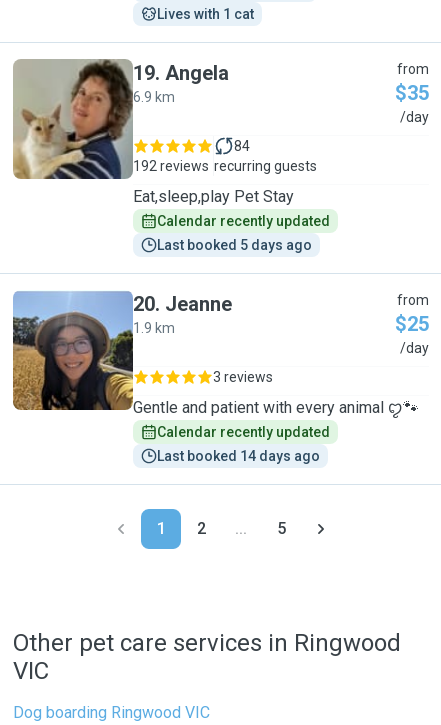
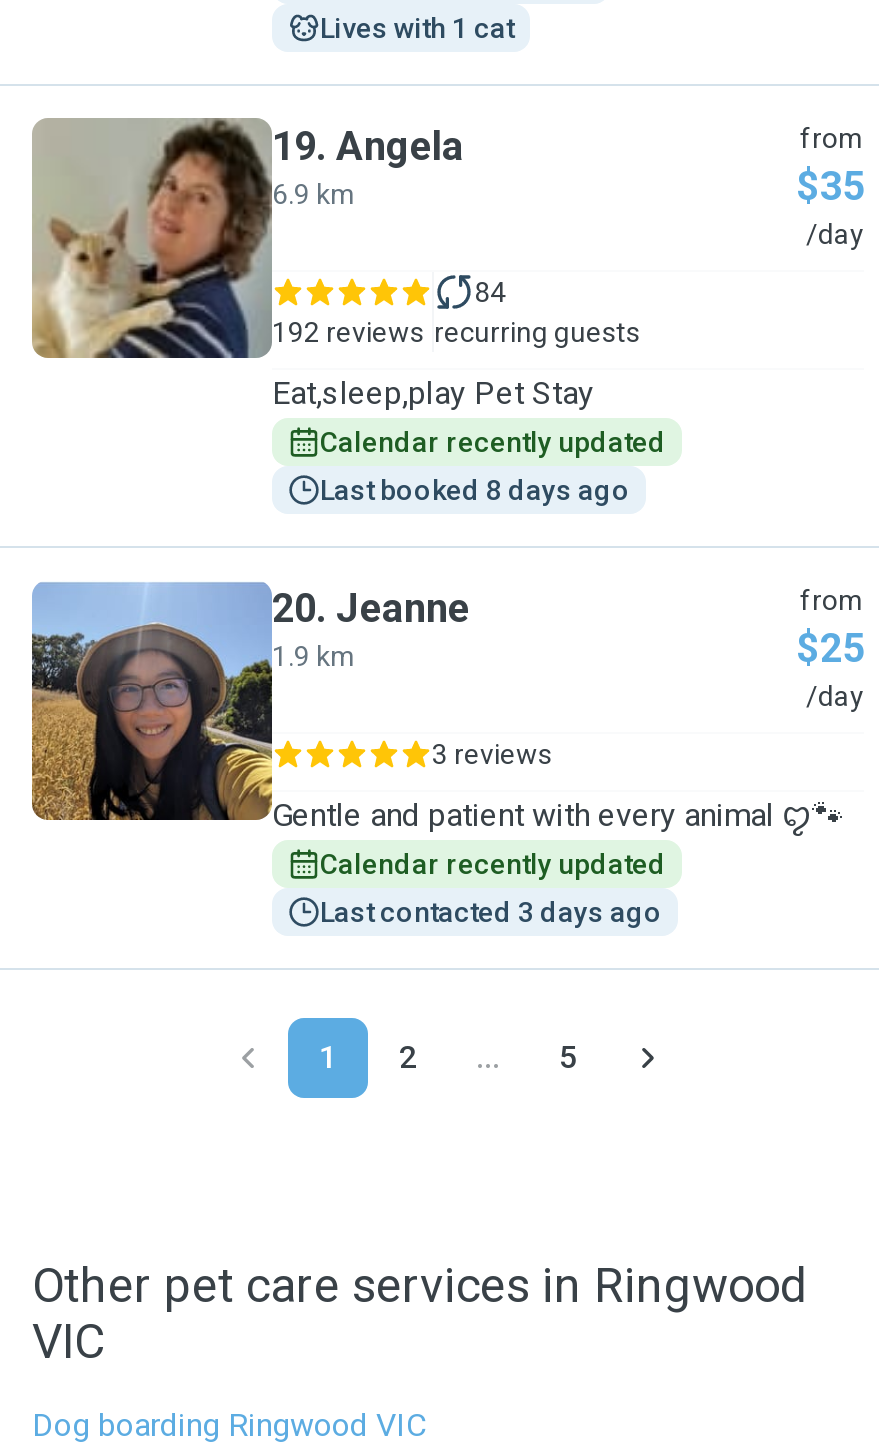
[157,237,312,253] Last booked 5 days ago -> [320,474,630,506] Last booked 8 days ago
[157,448,320,464] Last booked 14 days ago -> [320,896,662,928] Last contacted 3 days ago

